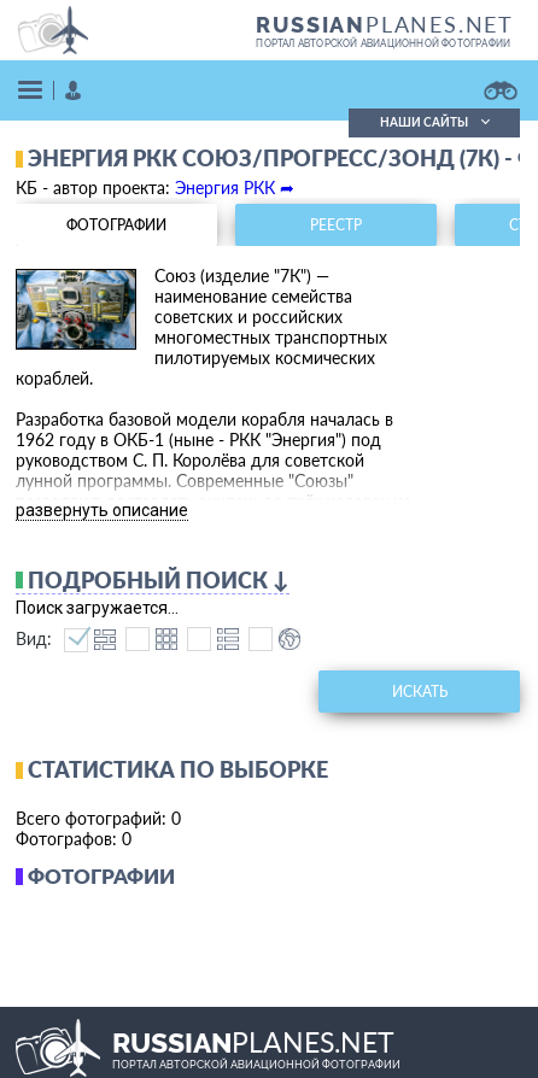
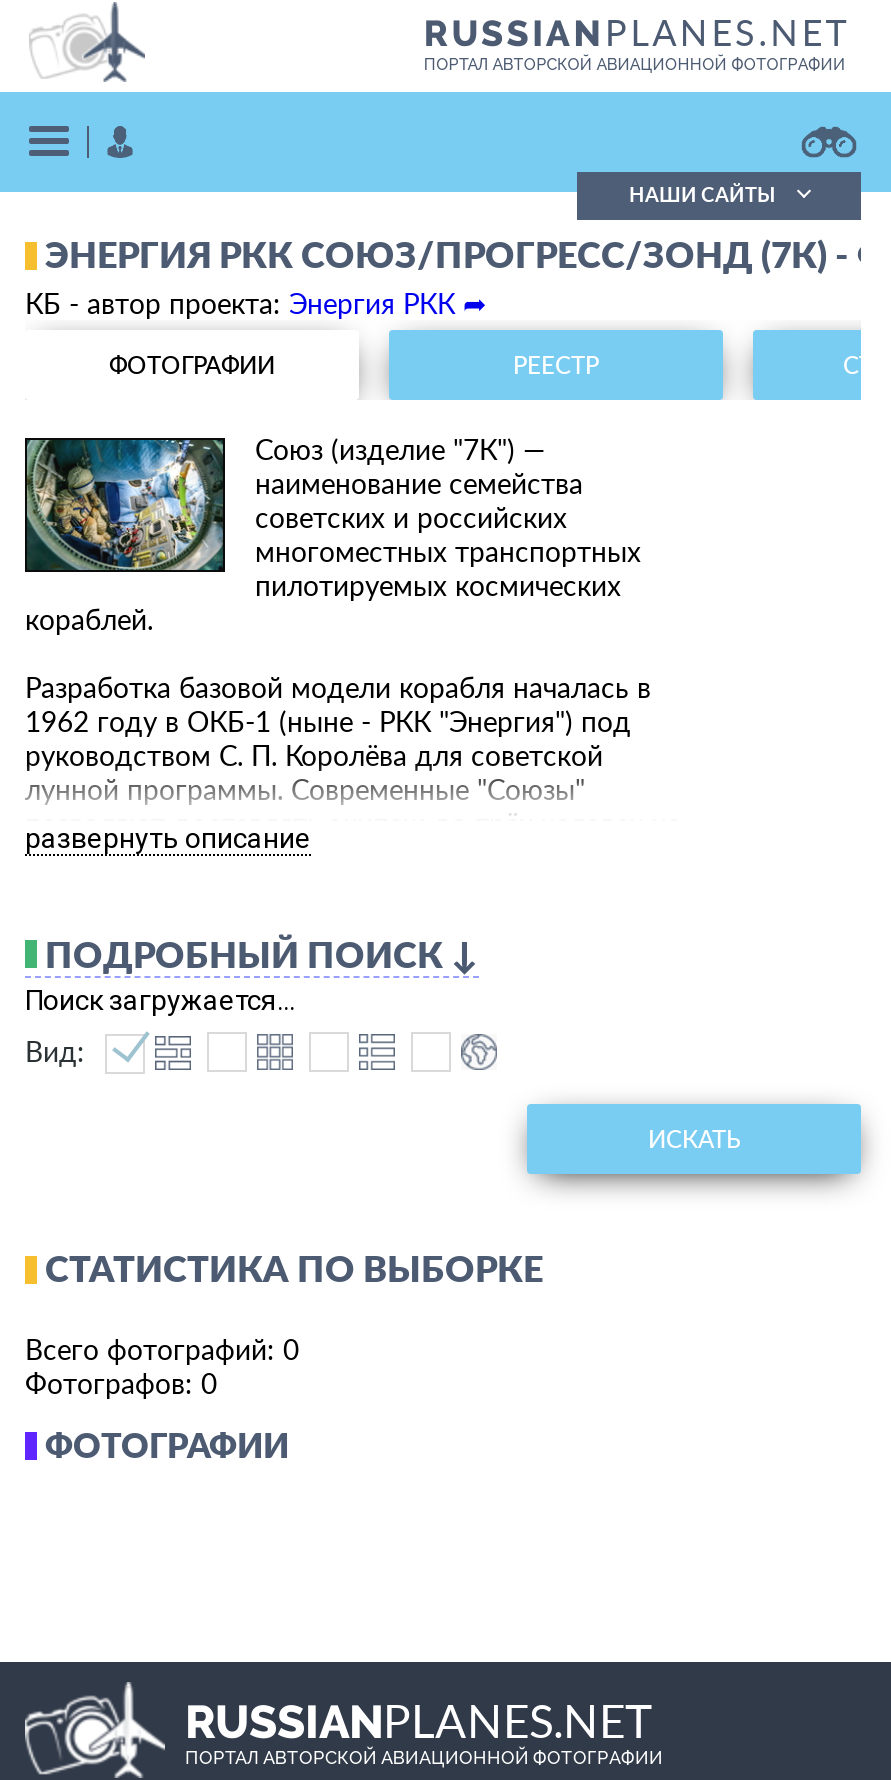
[16,269,136,350] [image] -> [25,438,225,572] [image]

